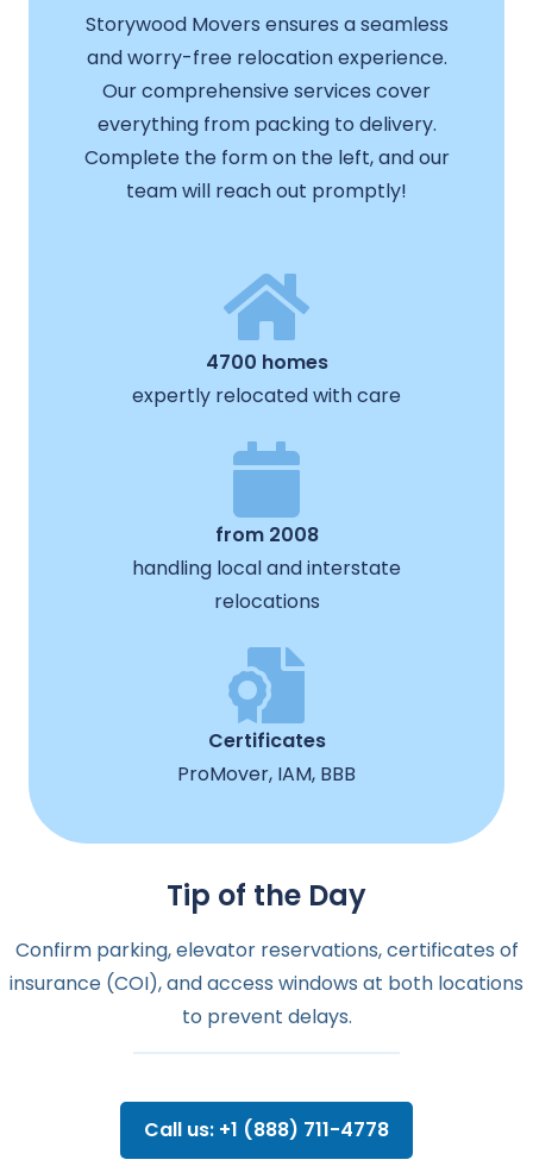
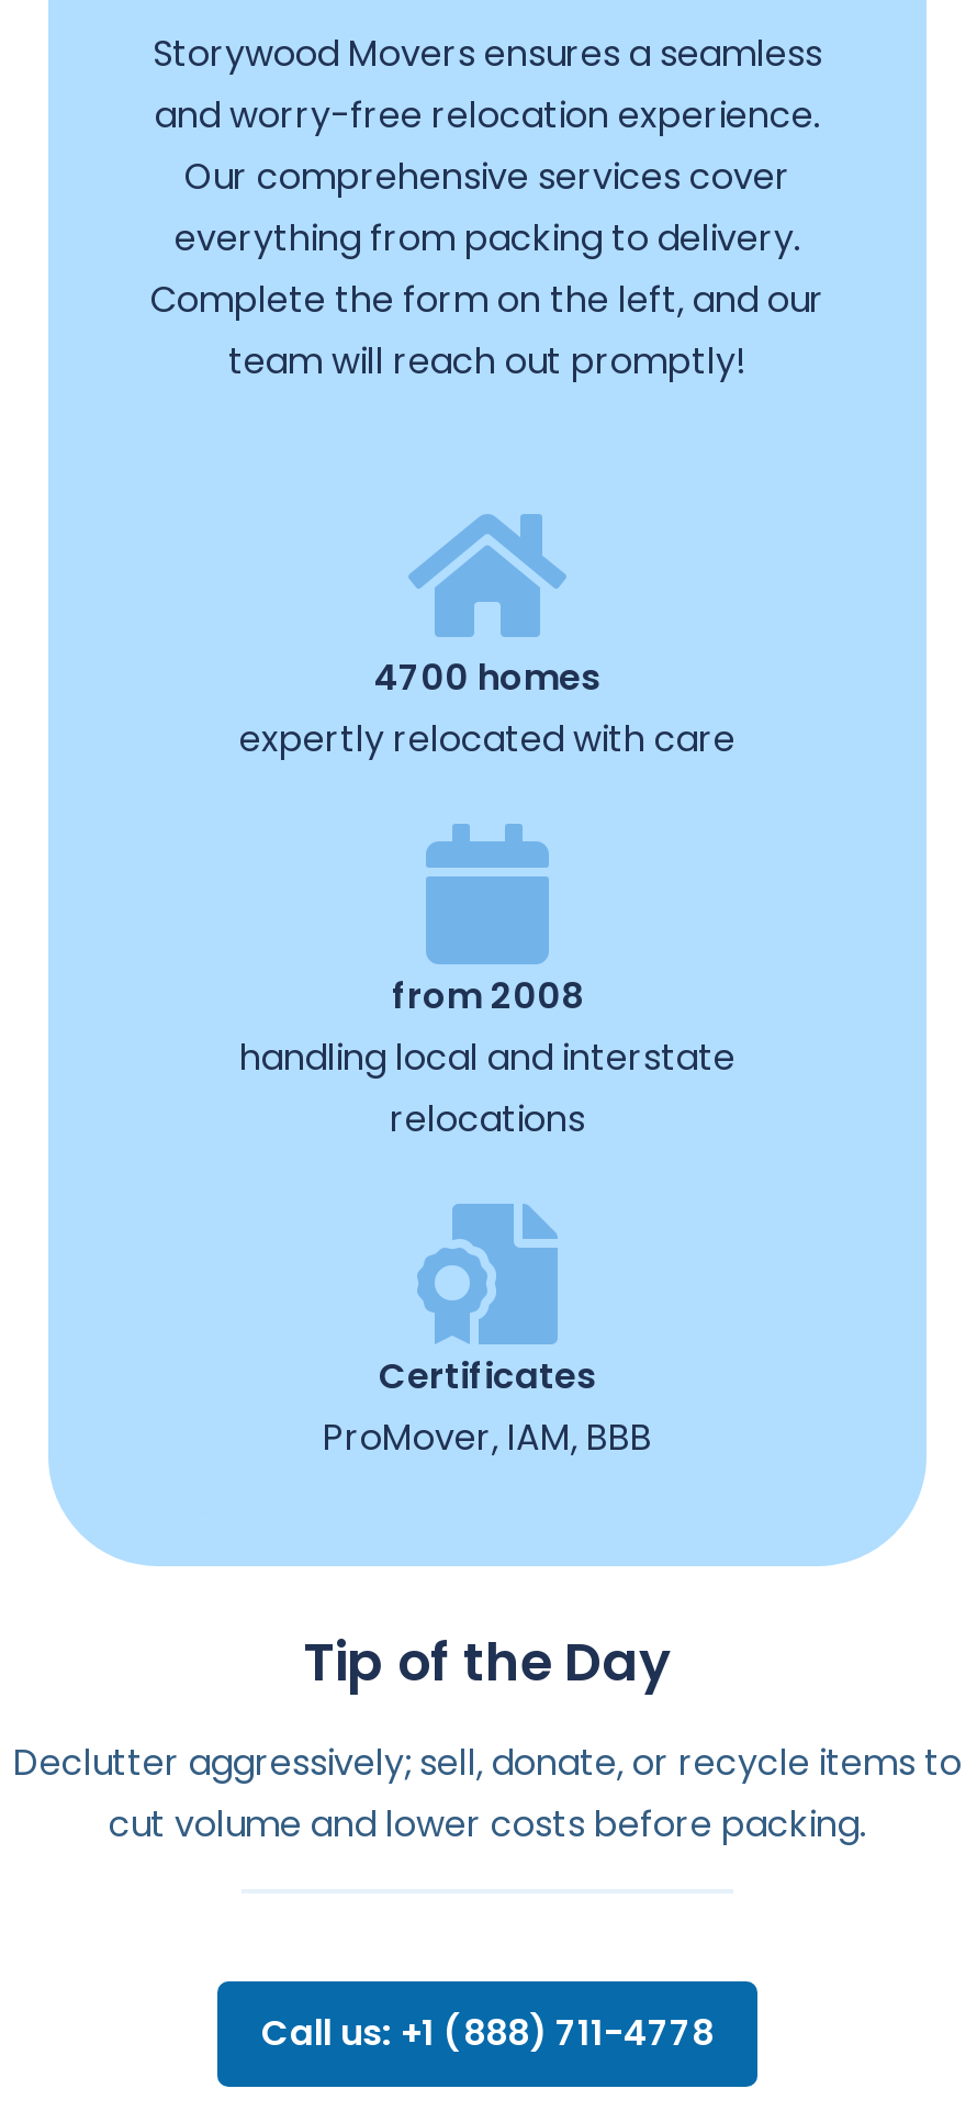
[10,936,523,1030] Confirm parking, elevator reservations, certificates of | insurance (COI), and access windows at both locations | to prevent delays. -> [13,1737,962,1849] Declutter aggressively; sell, donate, or recycle items to | cut volume and lower costs before packing.

